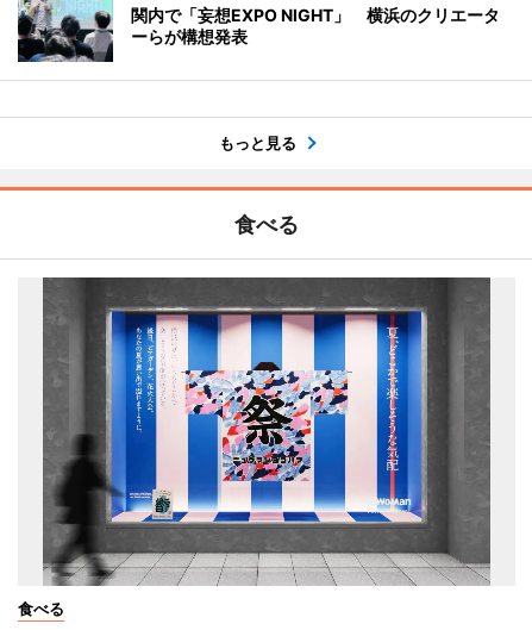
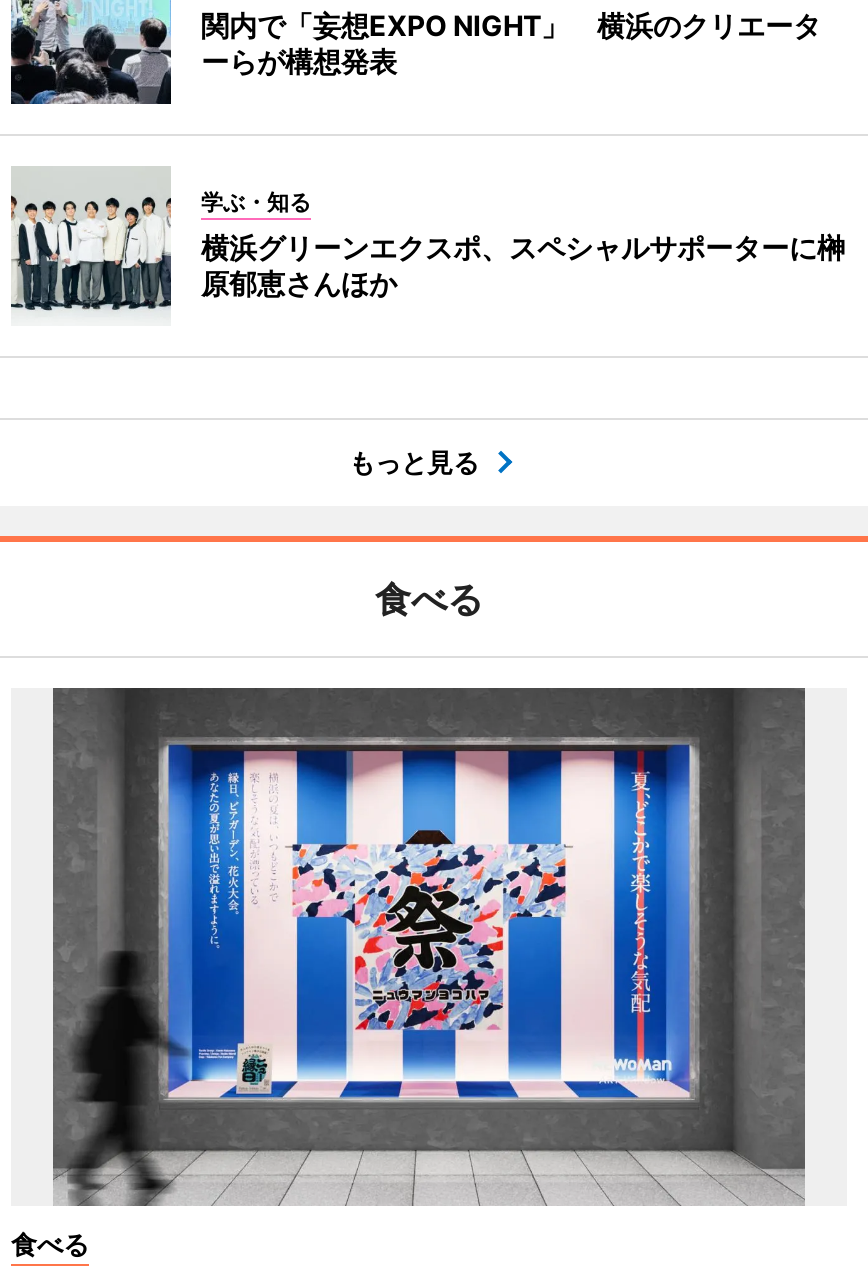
none -> [9,166,845,320] [image] | 学ぶ・知る | 横浜グリーンエクスポ、スペシャルサポーターに榊 | 原郁恵さんほか

